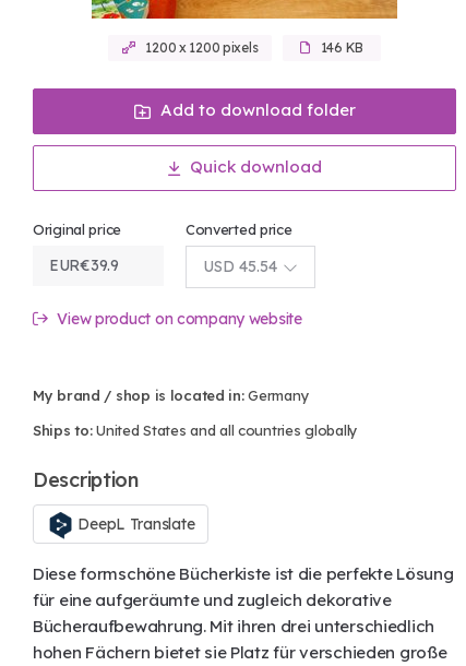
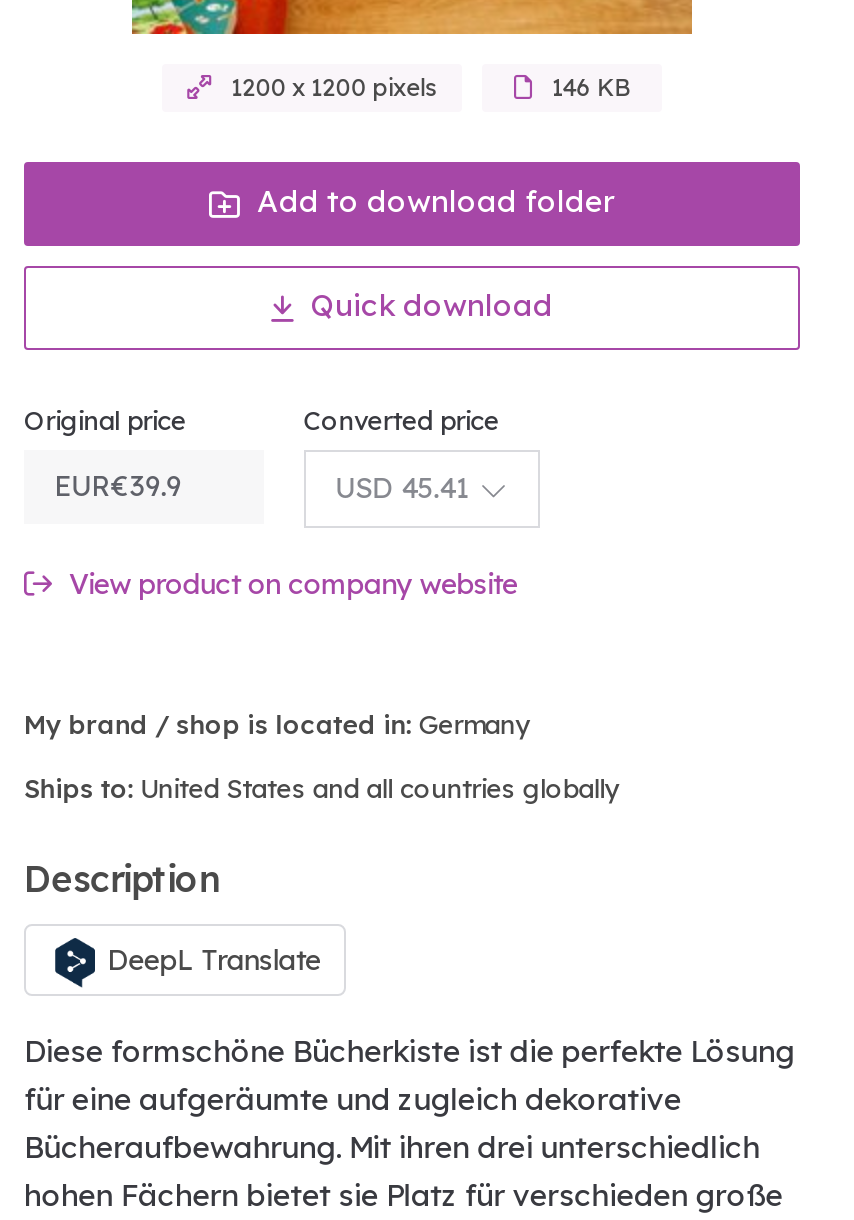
[203,257,277,276] USD 45.54 -> [336,470,470,506] USD 45.41

